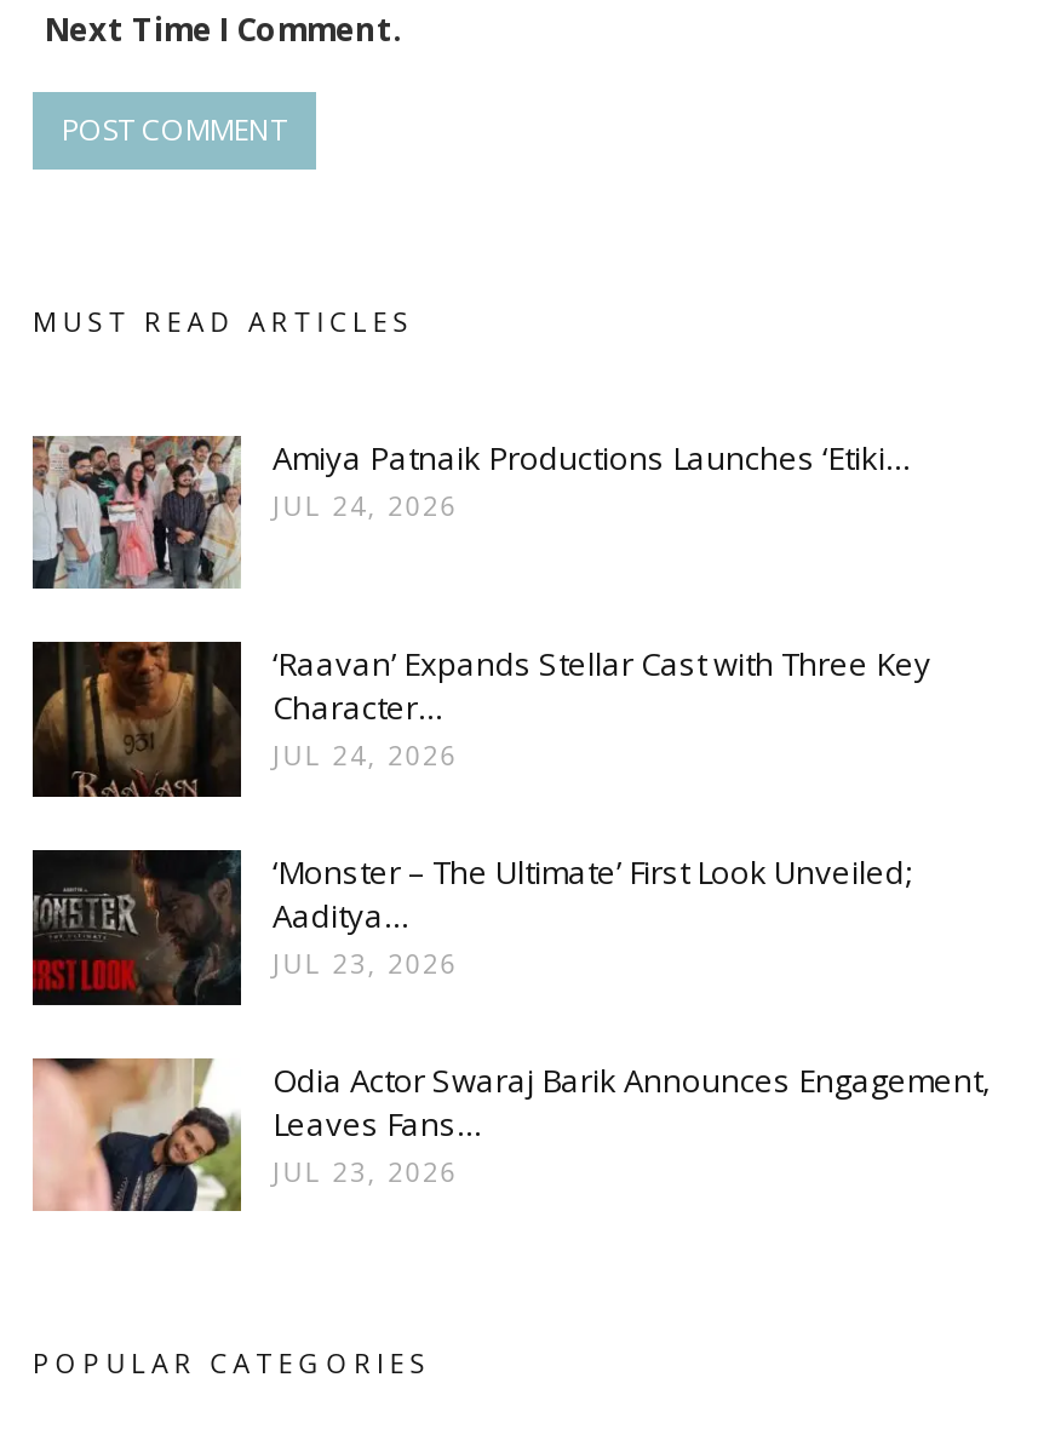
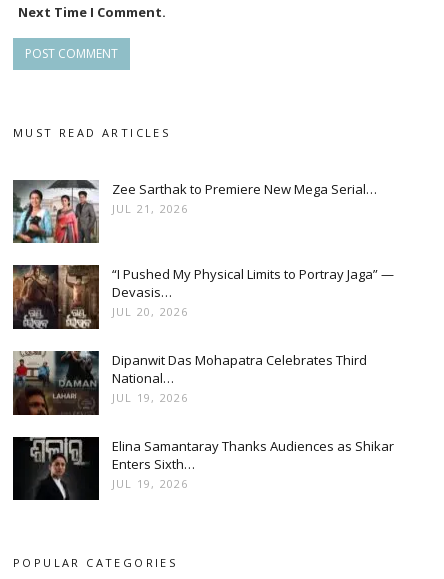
[33,435,912,589] [image] | Amiya Patnaik Productions Launches ‘Etiki… | JUL 24, 2026 -> [13,180,377,244] [image] | Zee Sarthak to Premiere New Mega Serial… | JUL 21, 2026
[30,642,931,797] [image] | ‘Raavan’ Expands Stellar Cast with Three Key | Character… | JUL 24, 2026 -> [12,265,394,329] [image] | “I Pushed My Physical Limits to Portray Jaga” — | Devasis… | JUL 20, 2026
[33,848,912,1005] [image] | ‘Monster – The Ultimate’ First Look Unveiled; | Aaditya… | JUL 23, 2026 -> [13,350,367,415] [image] | Dipanwit Das Mohapatra Celebrates Third | National… | JUL 19, 2026
[33,1056,990,1213] [image] | Odia Actor Swaraj Barik Announces Engagement, | Leaves Fans… | JUL 23, 2026 -> [12,436,394,501] [image] | Elina Samantaray Thanks Audiences as Shikar | Enters Sixth… | JUL 19, 2026

